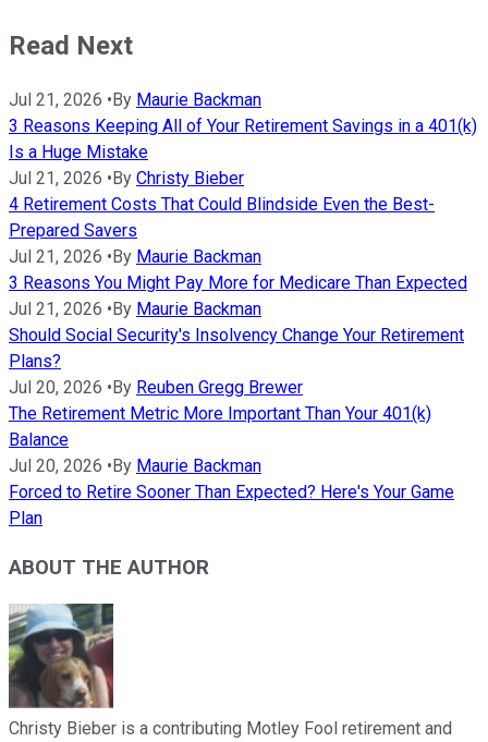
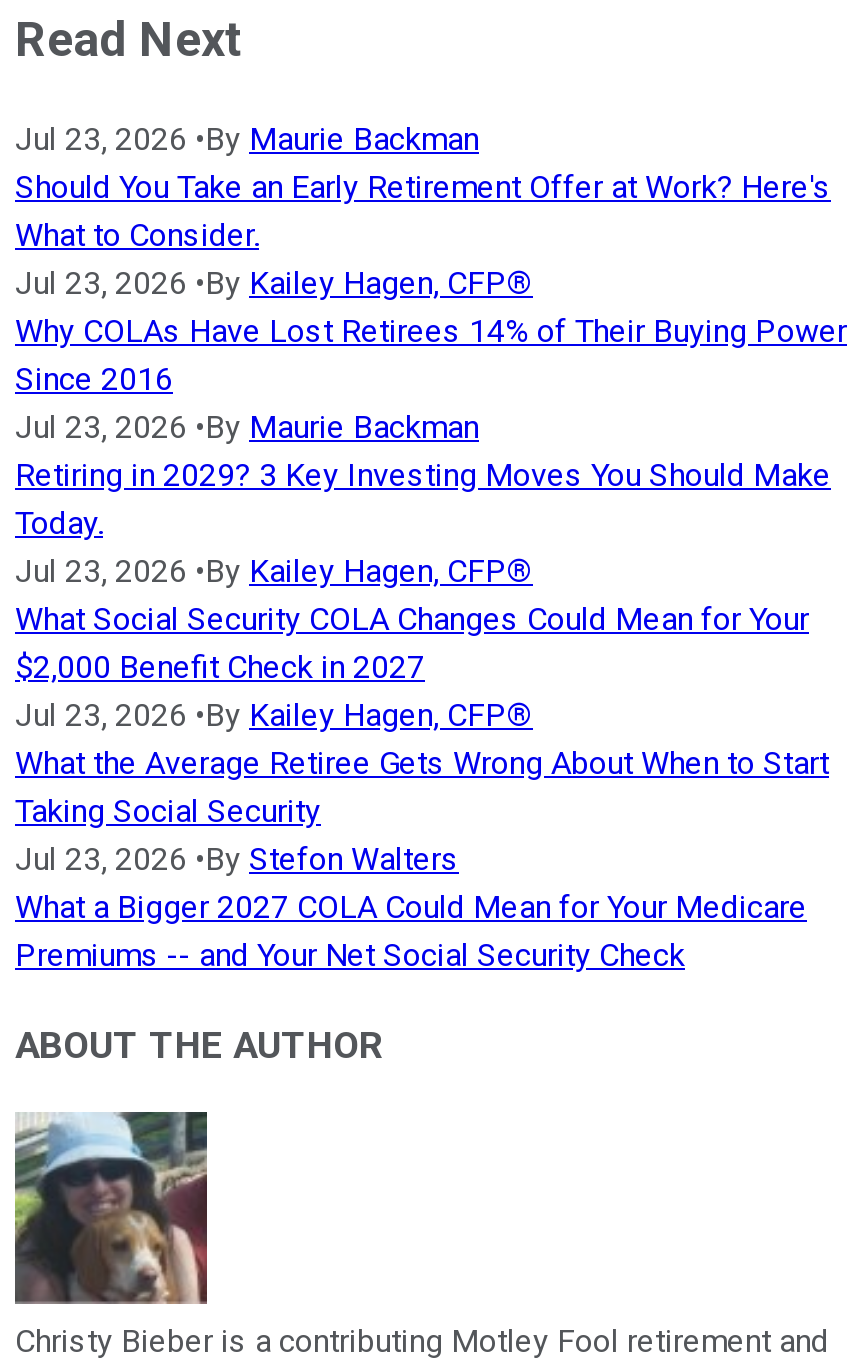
[9,90,477,529] Jul 21, 2026 • By Maurie Backman | 3 Reasons Keeping All of Your Retirement Savings in a 401(k) | Is a Huge Mistake | Jul 21, 2026 • By Christy Bieber | 4 Retirement Costs That Could Blindside Even the Best- | Prepared Savers | Jul 21, 2026 • By Maurie Backman | 3 Reasons You Might Pay More for Medicare Than Expected | Jul 21, 2026 • By Maurie Backman | Should Social Security's Insolvency Change Your Retirement | Plans? | Jul 20, 2026 • By Reuben Gregg Brewer | The Retirement Metric More Important Than Your 401(k) | Balance | Jul 20, 2026 • By Maurie Backman | Forced to Retire Sooner Than Expected? Here's Your Game | Plan -> [15,120,847,974] Jul 23, 2026 • By Maurie Backman | Should You Take an Early Retirement Offer at Work? Here's | What to Consider. | Jul 23, 2026 • By Kailey Hagen, CFP® | Why COLAs Have Lost Retirees 14% of Their Buying Power | Since 2016 | Jul 23, 2026 • By Maurie Backman | Retiring in 2029? 3 Key Investing Moves You Should Make | Today. | Jul 23, 2026 • By Kailey Hagen, CFP® | What Social Security COLA Changes Could Mean for Your | $2,000 Benefit Check in 2027 | Jul 23, 2026 • By Kailey Hagen, CFP® | What the Average Retiree Gets Wrong About When to Start | Taking Social Security | Jul 23, 2026 • By Stefon Walters | What a Bigger 2027 COLA Could Mean for Your Medicare | Premiums -- and Your Net Social Security Check

